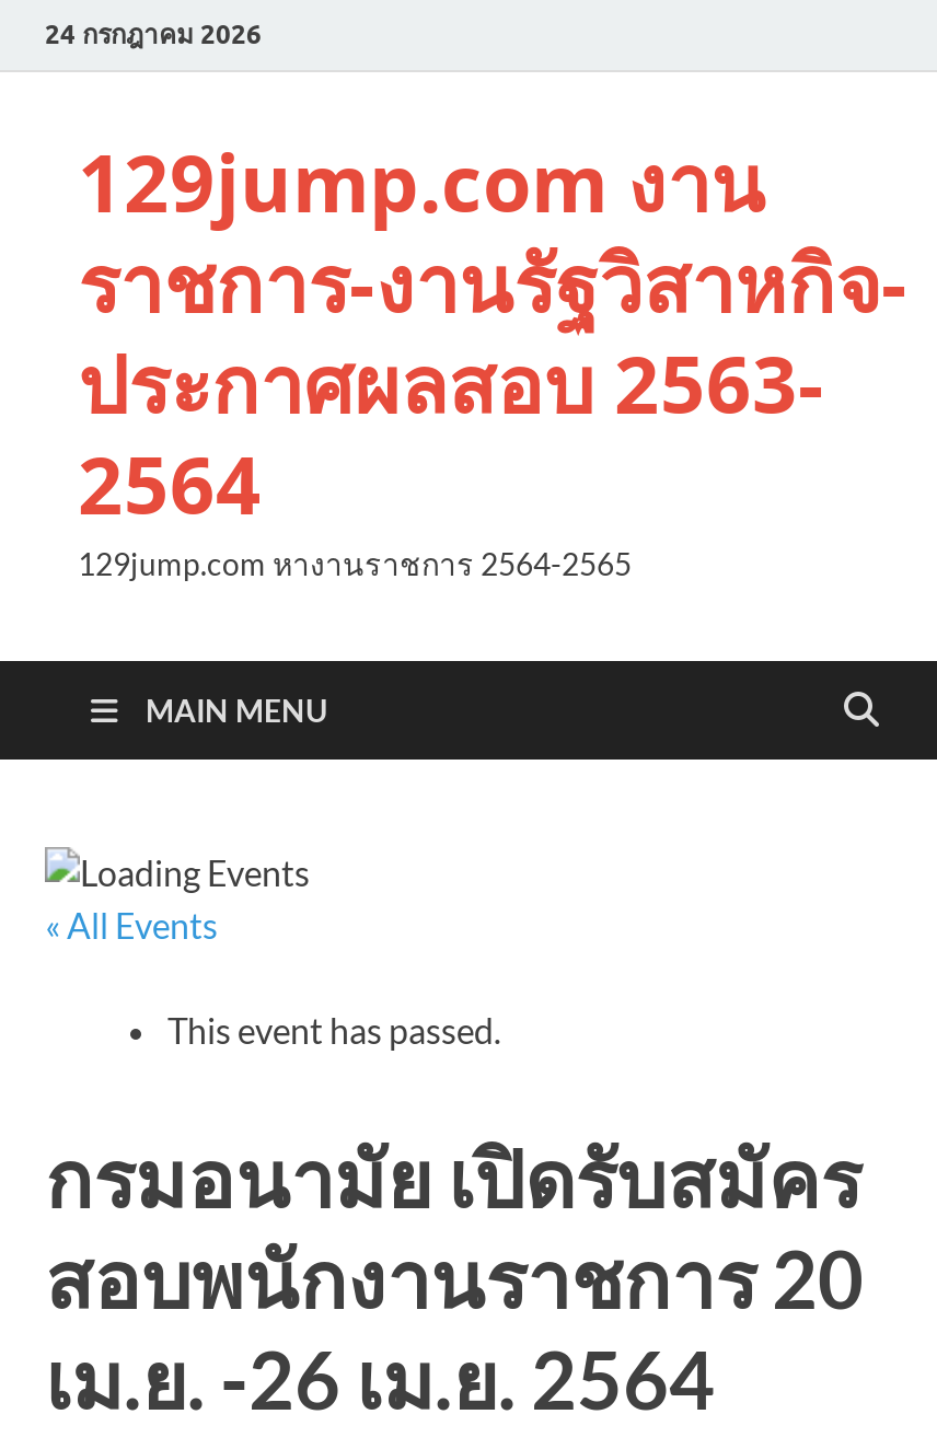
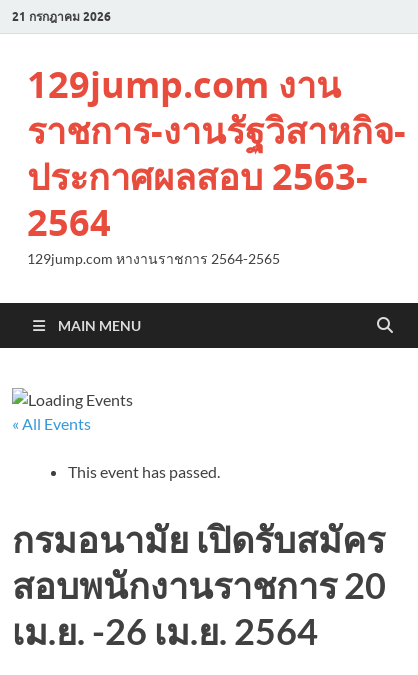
[45,16,262,49] 24 กรกฎาคม 2026 -> [12,8,111,23] 21 กรกฎาคม 2026

